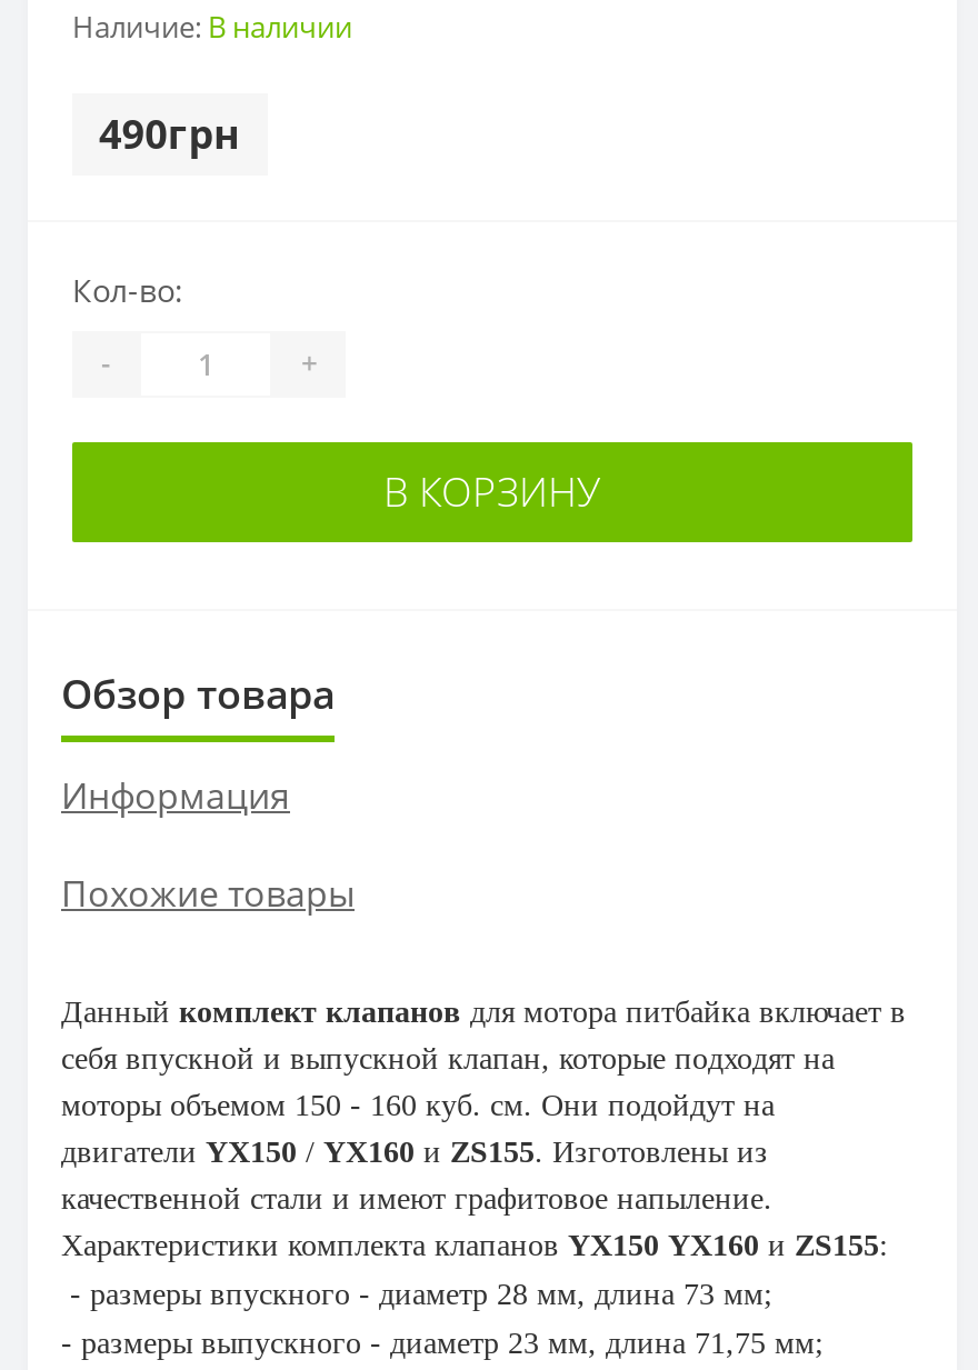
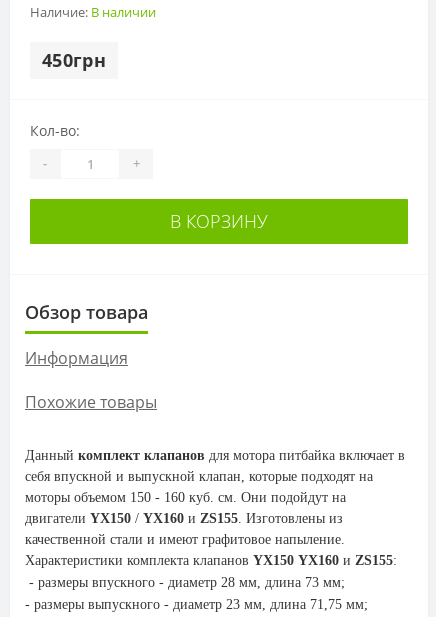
[99,106,241,159] 490грн -> [42,48,106,72] 450грн

